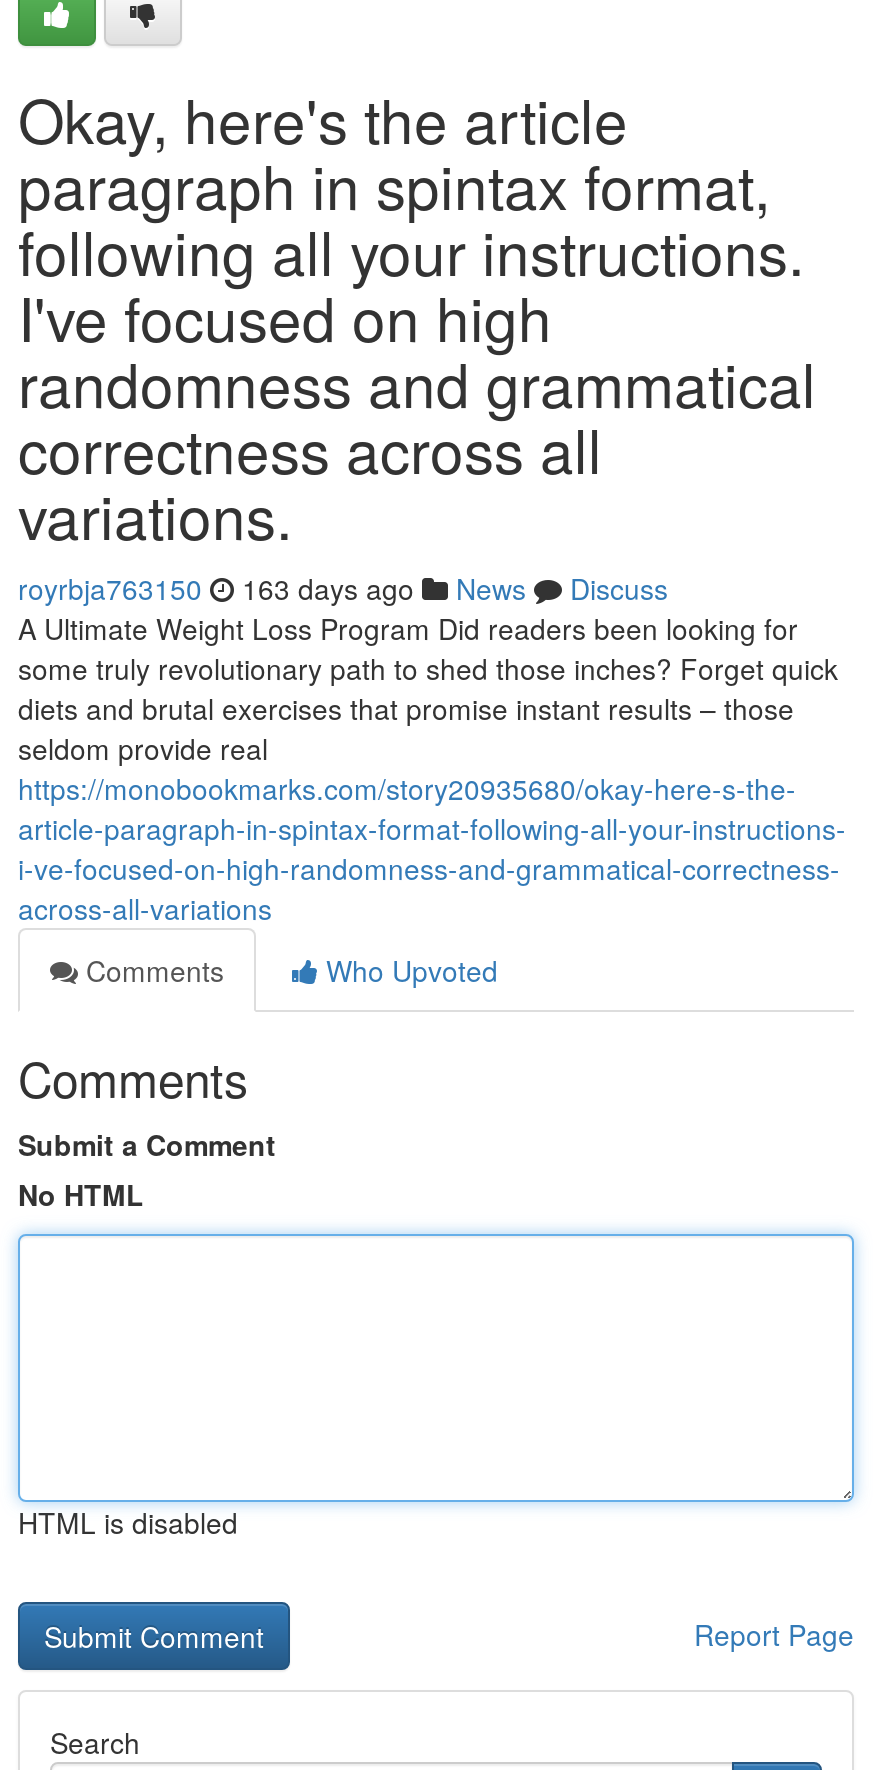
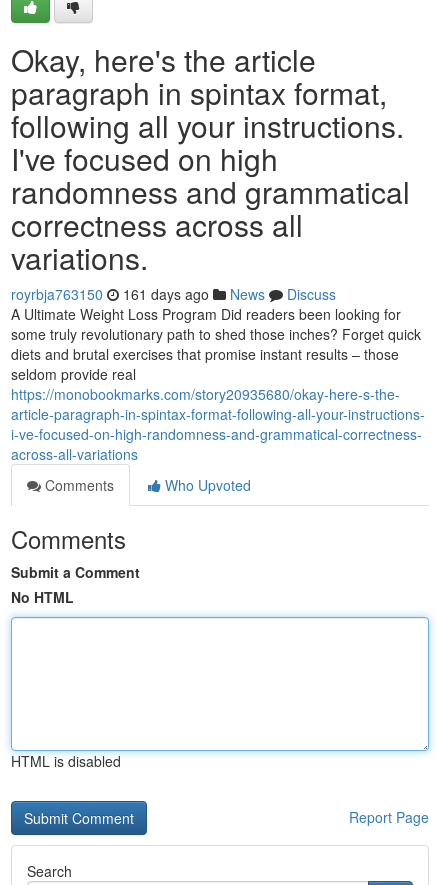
[18,568,668,608] royrbja763150 163 days ago News Discuss -> [11,284,336,304] royrbja763150 161 days ago News Discuss

